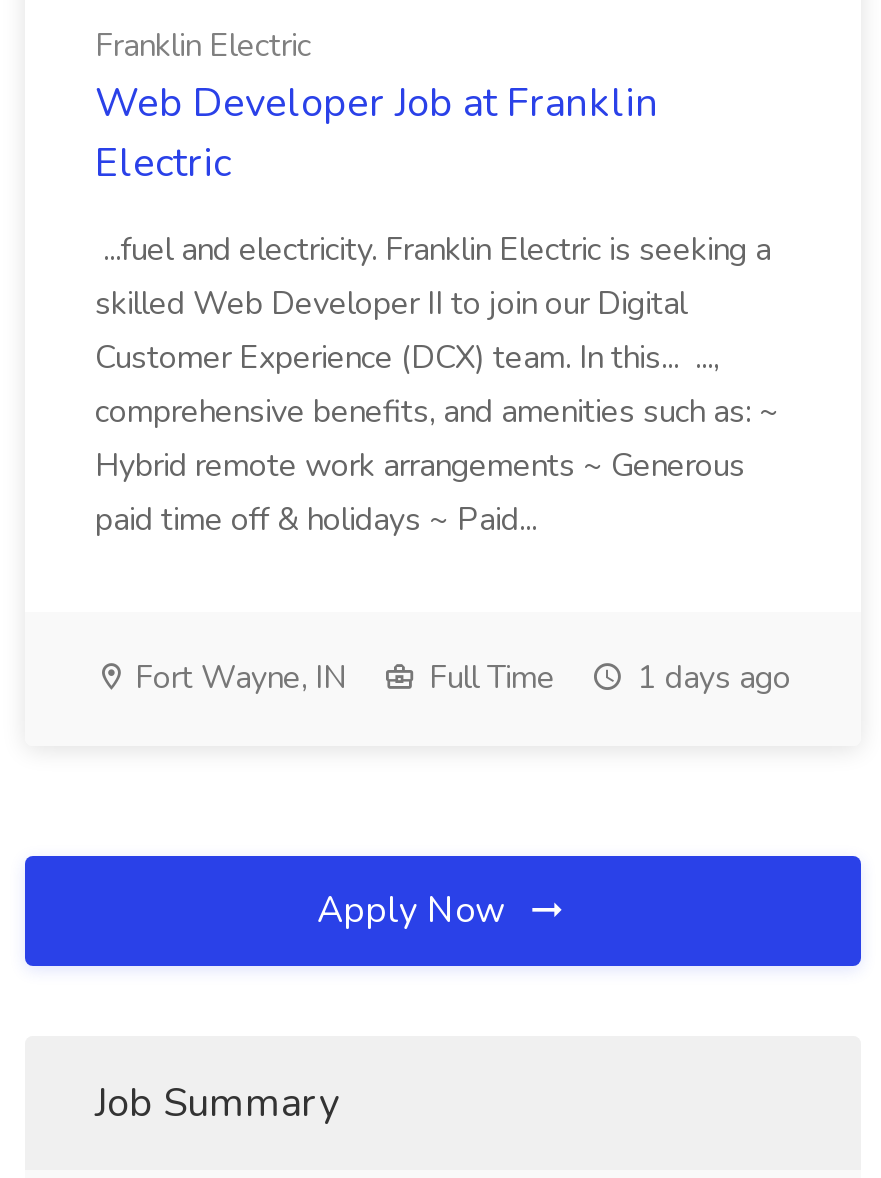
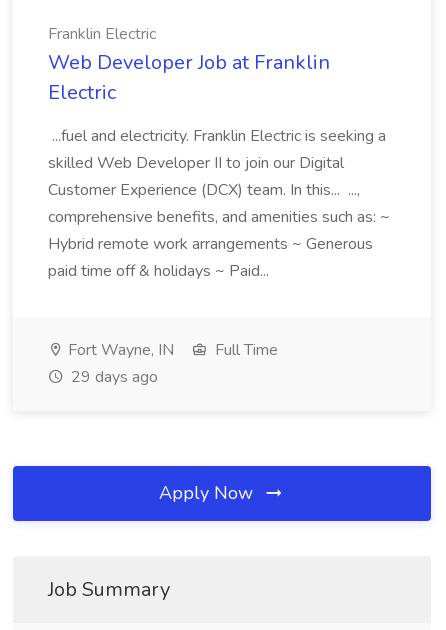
[629,656,791,700] 1 days ago -> [67,366,158,388] 29 days ago

